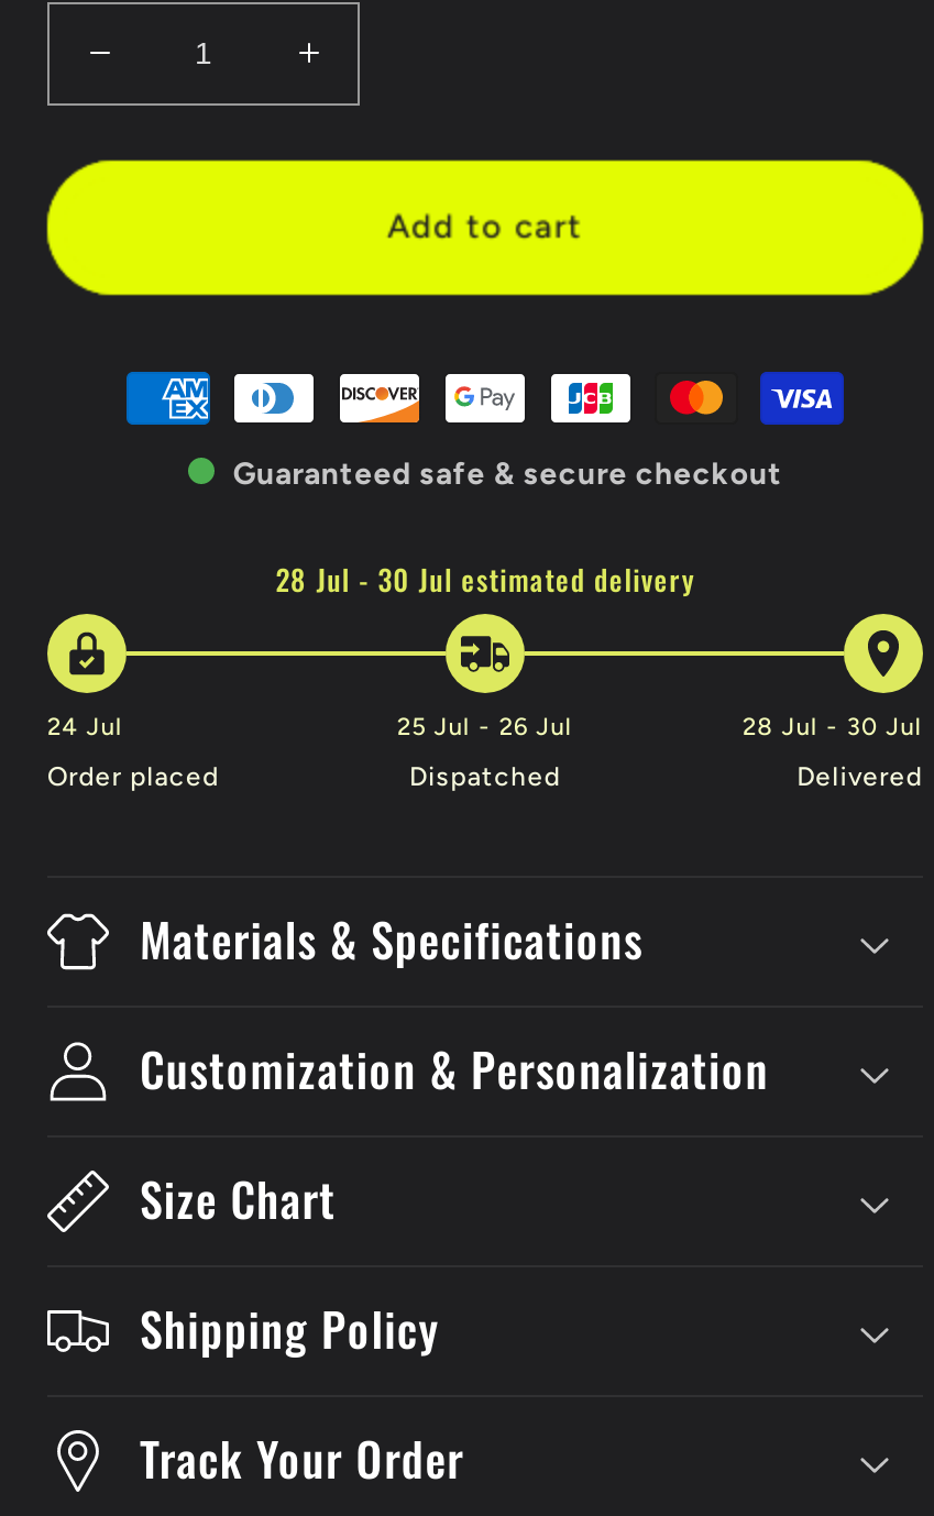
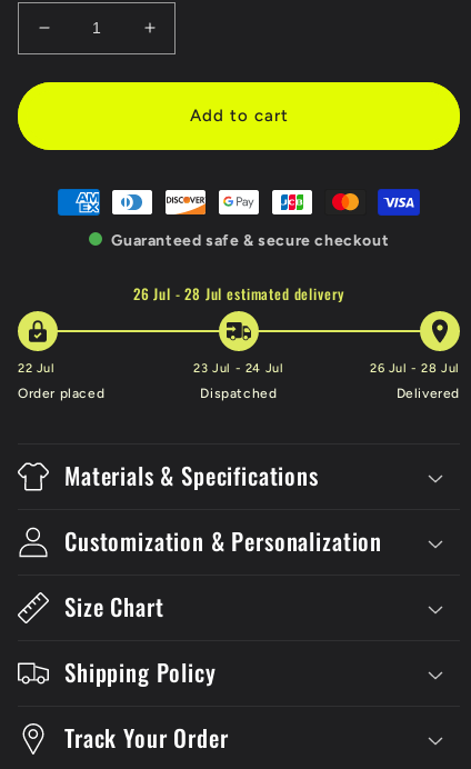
[275,556,695,600] 28 Jul - 30 Jul estimated delivery -> [133,282,345,304] 26 Jul - 28 Jul estimated delivery
[47,713,123,741] 24 Jul -> [18,361,55,375] 22 Jul
[397,713,573,741] 25 Jul - 26 Jul -> [194,361,284,375] 23 Jul - 24 Jul
[743,713,923,741] 28 Jul - 30 Jul -> [370,361,460,375] 26 Jul - 28 Jul

